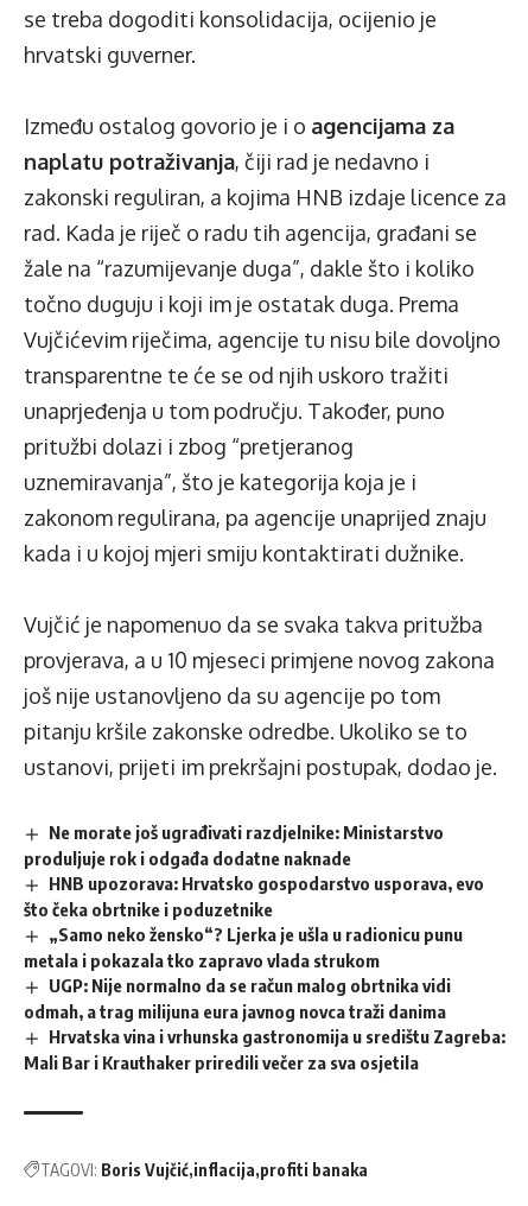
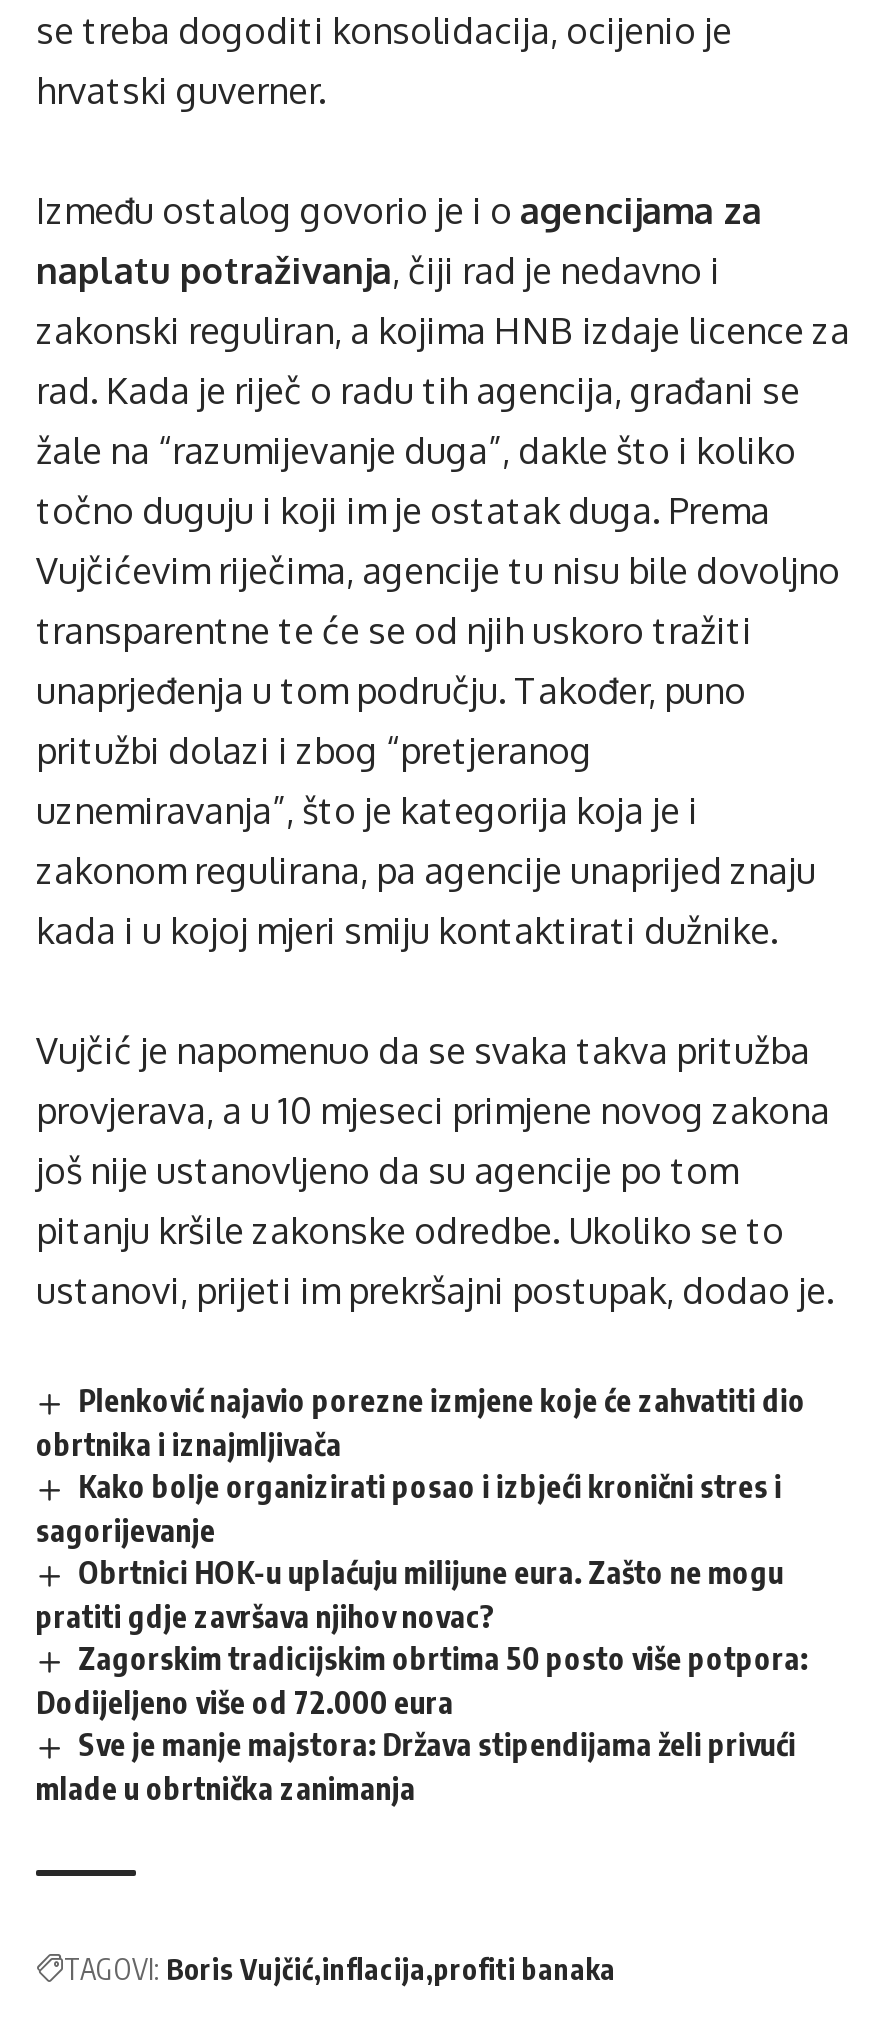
[24,822,506,1073] Ne morate još ugrađivati razdjelnike: Ministarstvo | produljuje rok i odgađa dodatne naknade | HNB upozorava: Hrvatsko gospodarstvo usporava, evo | što čeka obrtnike i poduzetnike | „Samo neko žensko“? Ljerka je ušla u radionicu punu | metala i pokazala tko zapravo vlada strukom | UGP: Nije normalno da se račun malog obrtnika vidi | odmah, a trag milijuna eura javnog novca traži danima | Hrvatska vina i vrhunska gastronomija u središtu Zagreba: | Mali Bar i Krauthaker priredili večer za sva osjetila -> [36,1382,808,1805] Plenković najavio porezne izmjene koje će zahvatiti dio | obrtnika i iznajmljivača | Kako bolje organizirati posao i izbjeći kronični stres i | sagorijevanje | Obrtnici HOK-u uplaćuju milijune eura. Zašto ne mogu | pratiti gdje završava njihov novac? | Zagorskim tradicijskim obrtima 50 posto više potpora: | Dodijeljeno više od 72.000 eura | Sve je manje majstora: Država stipendijama želi privući | mlade u obrtnička zanimanja

